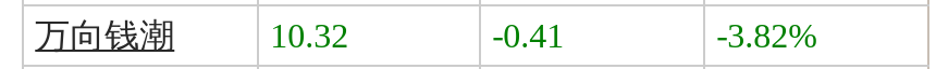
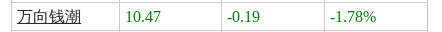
[270,17,348,54] 10.32 -> [125,8,161,25] 10.47
[492,17,564,54] -0.41 -> [227,8,260,25] -0.19
[716,17,816,54] -3.82% -> [330,8,376,25] -1.78%

